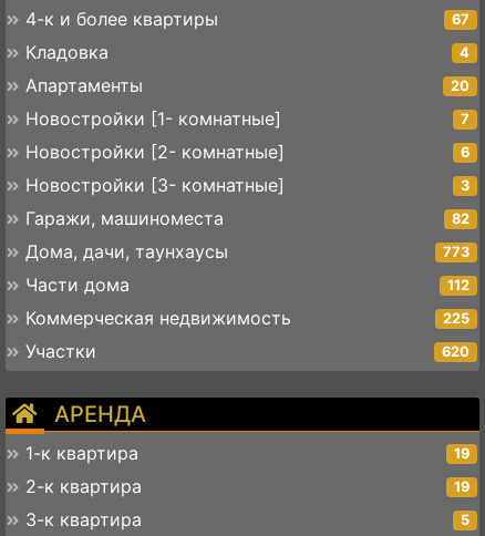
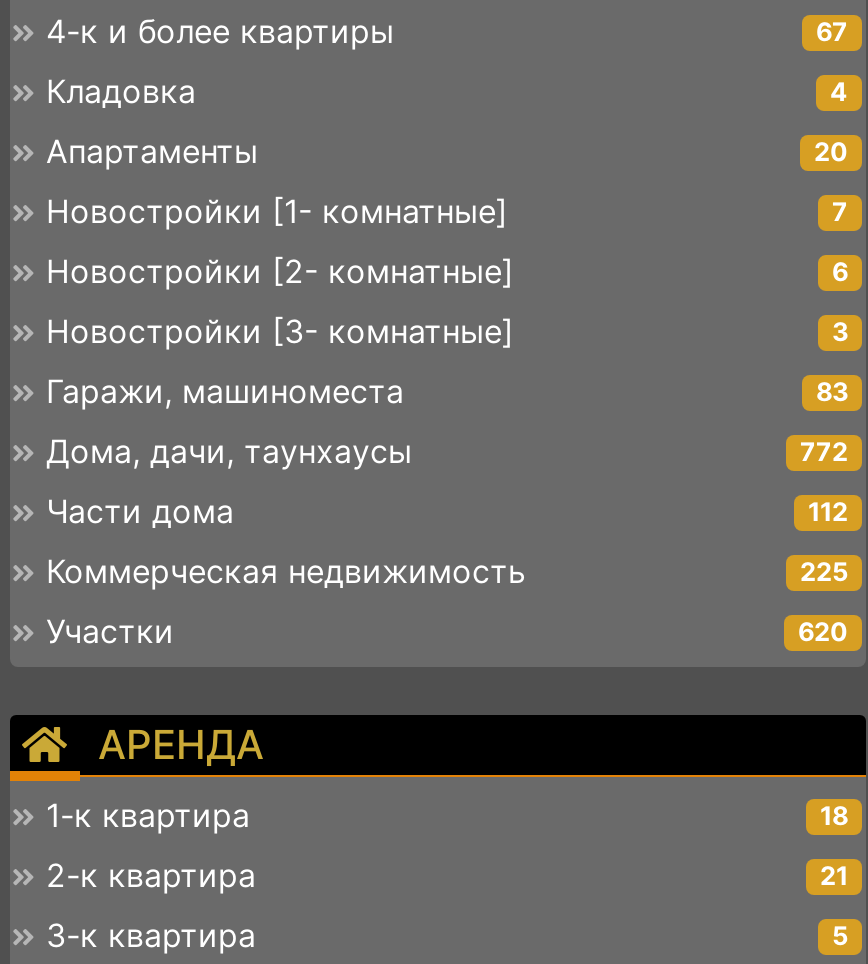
[452,210,469,227] 82 -> [816,377,848,407] 83
[443,244,469,260] 773 -> [800,437,848,467] 772
[454,445,469,462] 19 -> [820,801,848,831] 18
[454,478,469,495] 19 -> [820,861,848,891] 21

